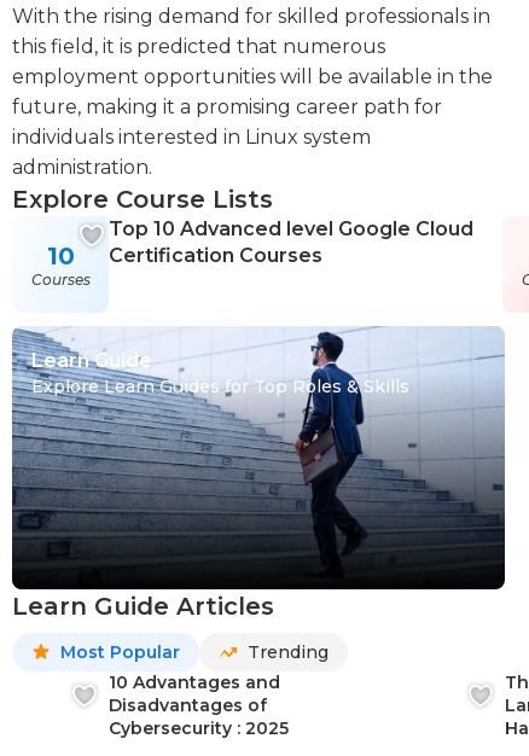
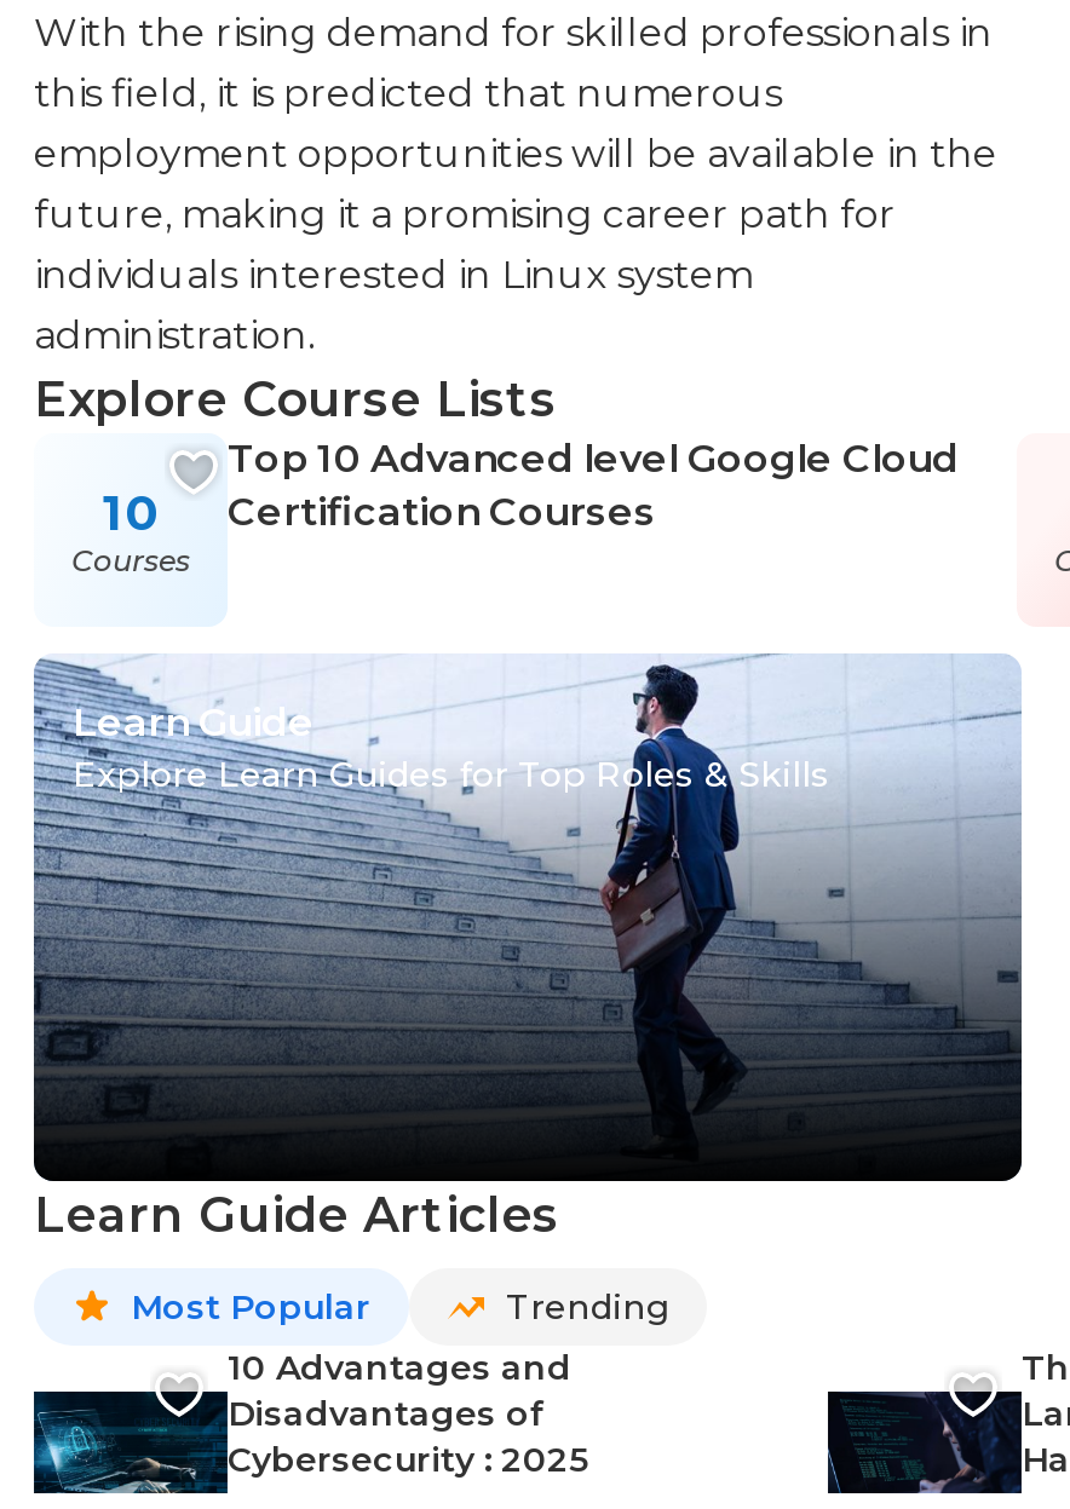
none -> [31,1389,230,1496] [image]
none -> [825,1389,1024,1496] [image]

